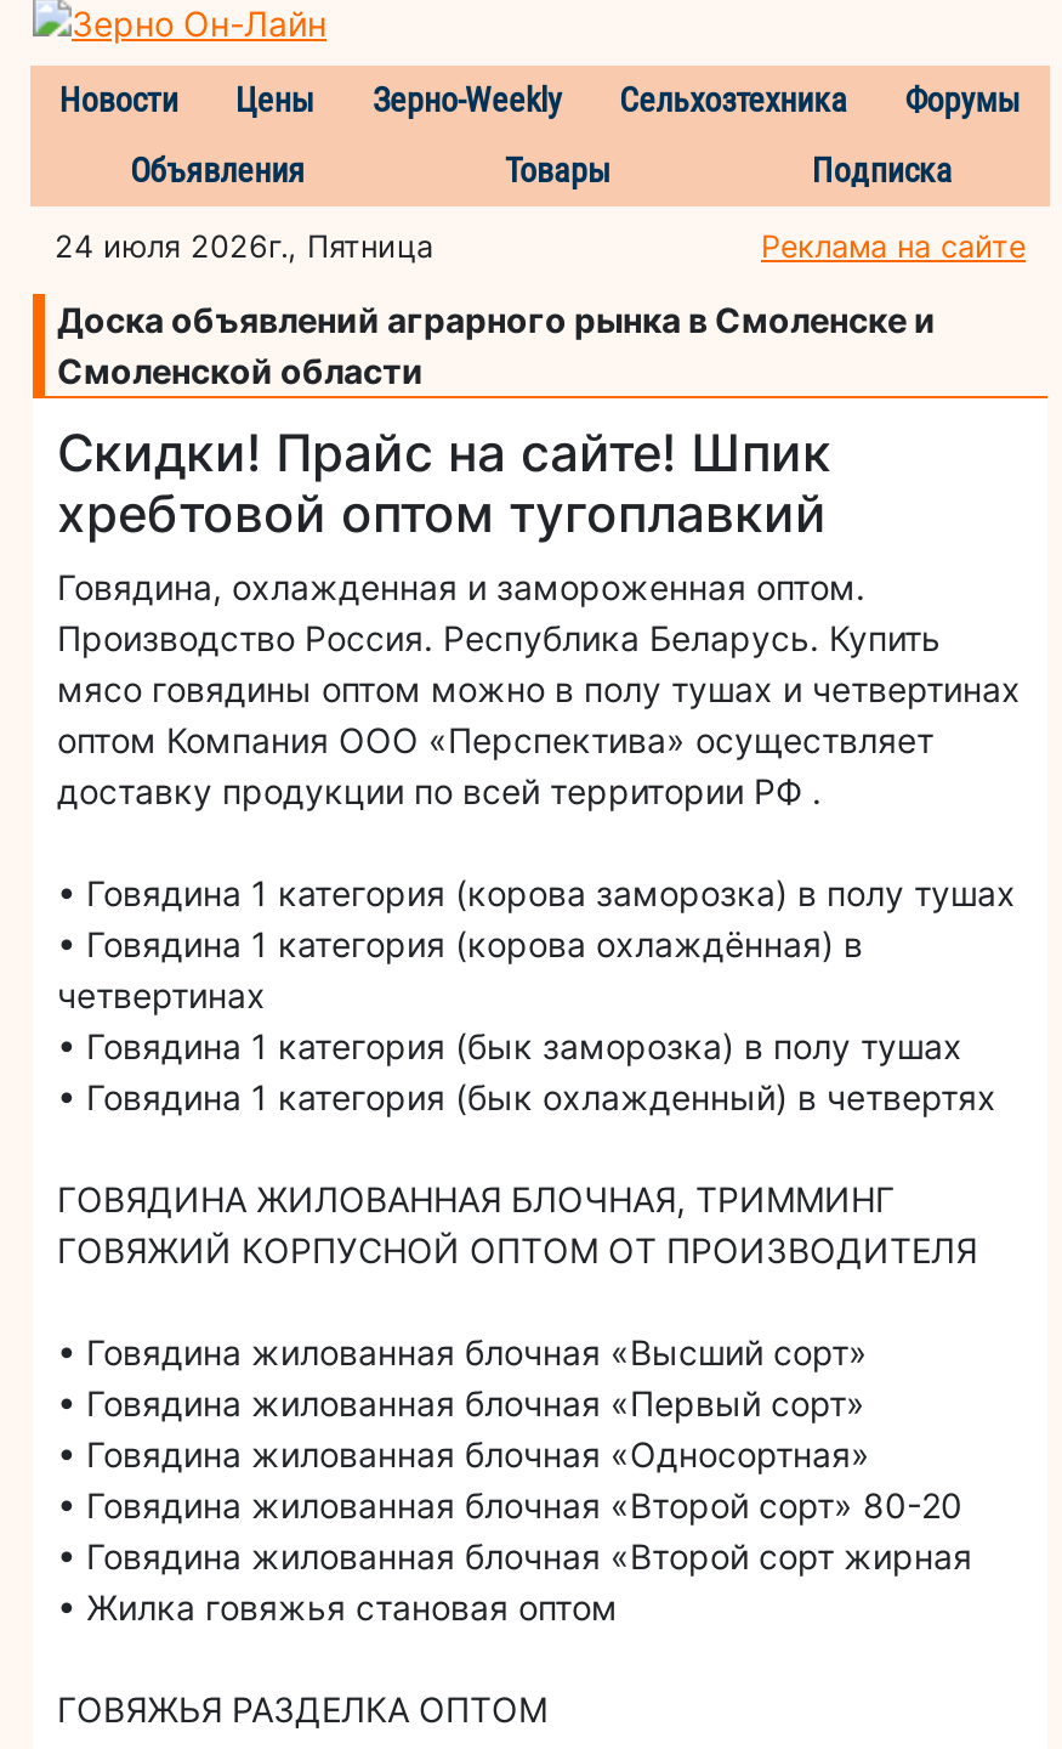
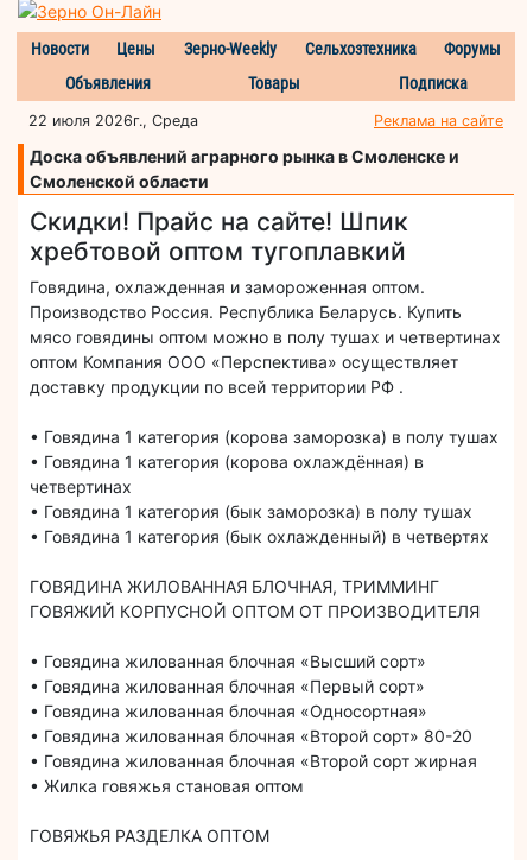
[55,228,433,264] 24 июля 2026г., Пятница -> [28,111,198,129] 22 июля 2026г., Среда

